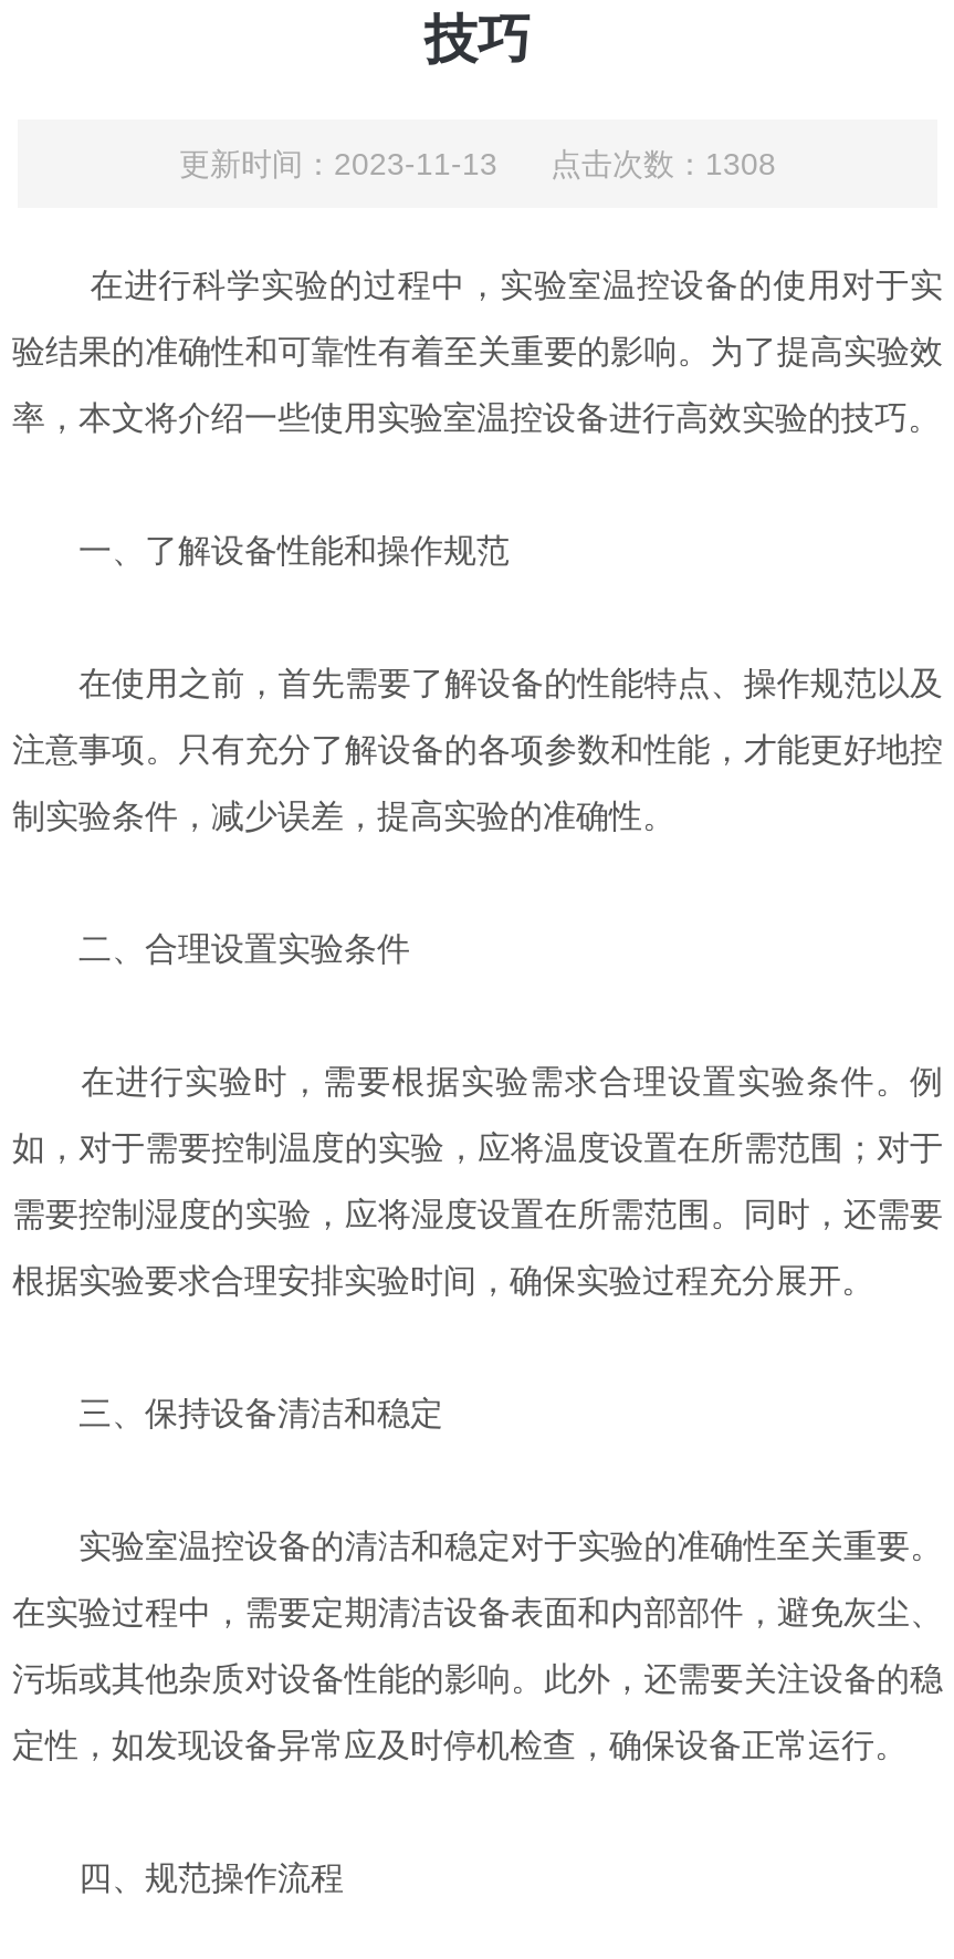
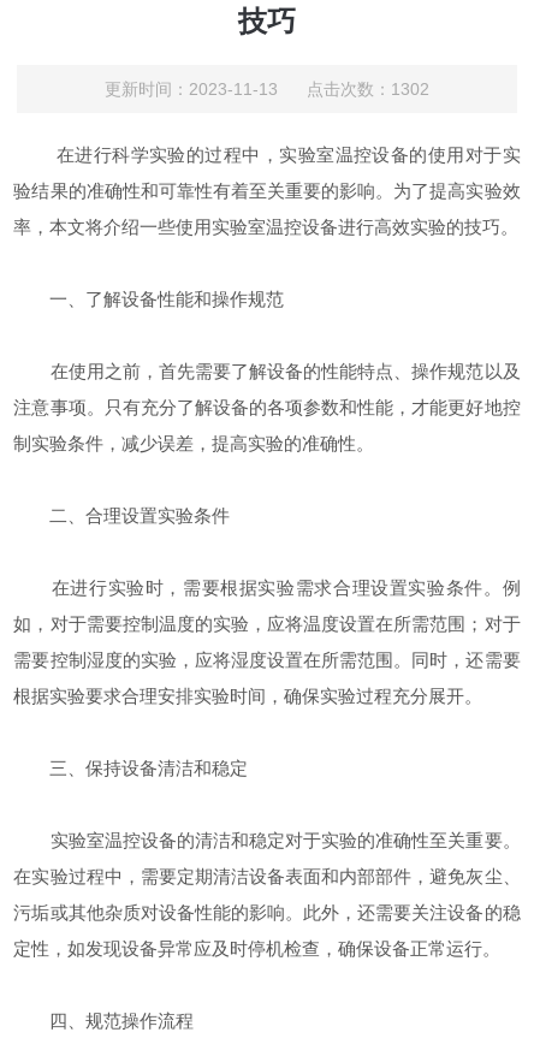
[179,146,776,181] 更新时间：2023-11-13 点击次数：1308 -> [105,79,429,99] 更新时间：2023-11-13 点击次数：1302

